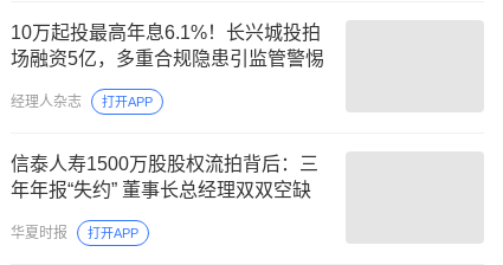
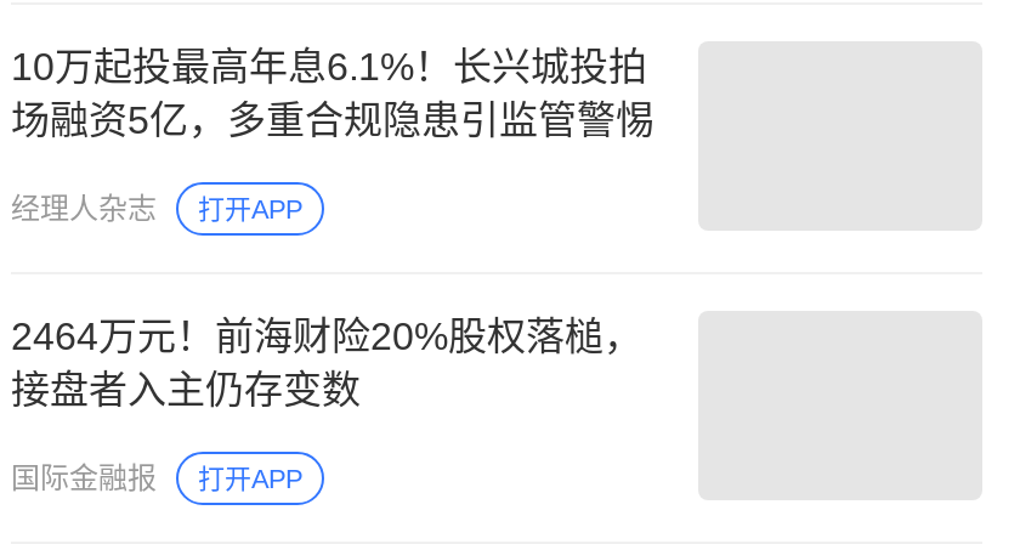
[11,154,318,200] 信泰人寿1500万股股权流拍背后：三 | 年年报“失约” 董事长总经理双双空缺 -> [11,315,642,410] 2464万元！前海财险20%股权落槌， | 接盘者入主仍存变数
[11,225,67,241] 华夏时报 -> [11,461,157,495] 国际金融报

